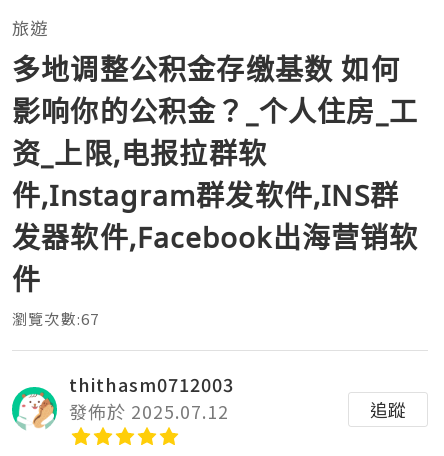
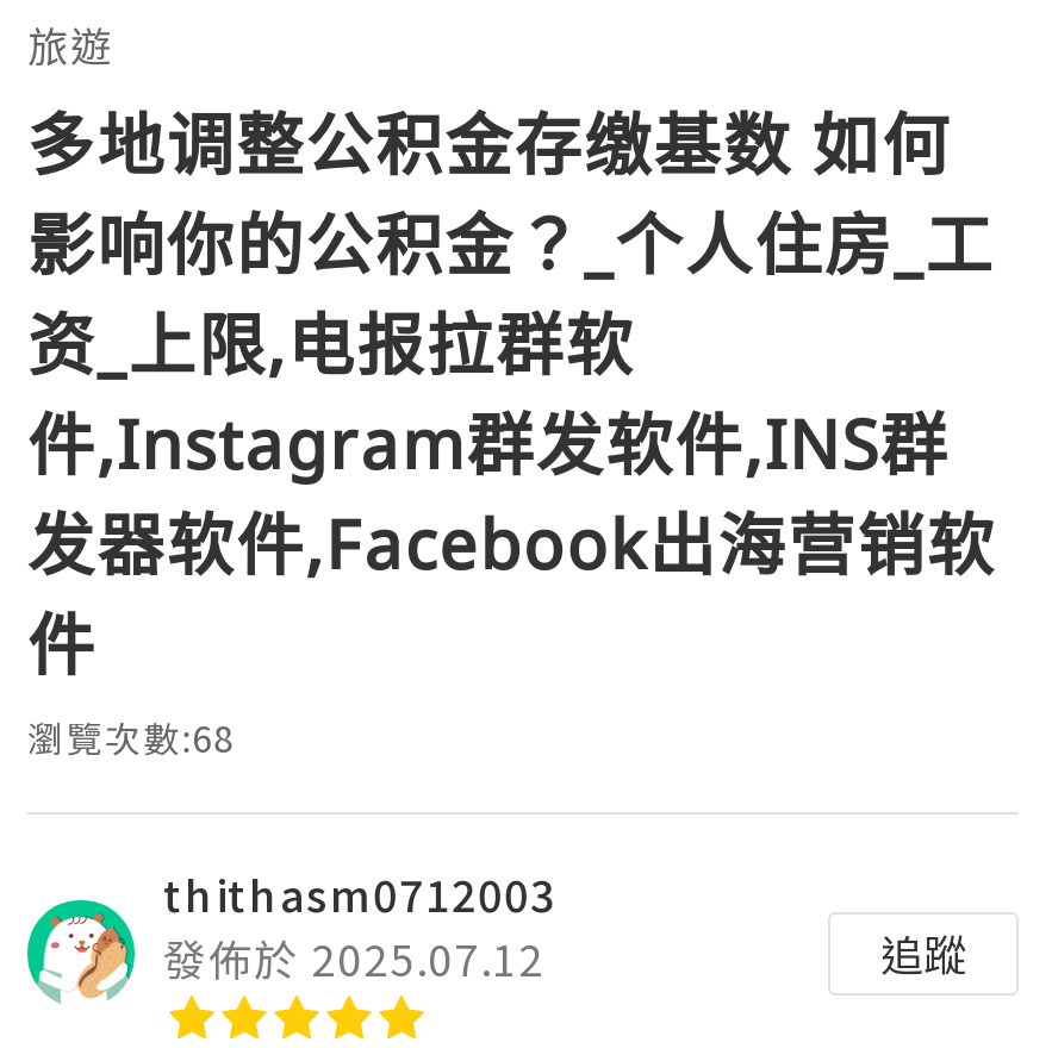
[12,308,99,329] 瀏覽次數:67 -> [27,712,236,762] 瀏覽次數:68

